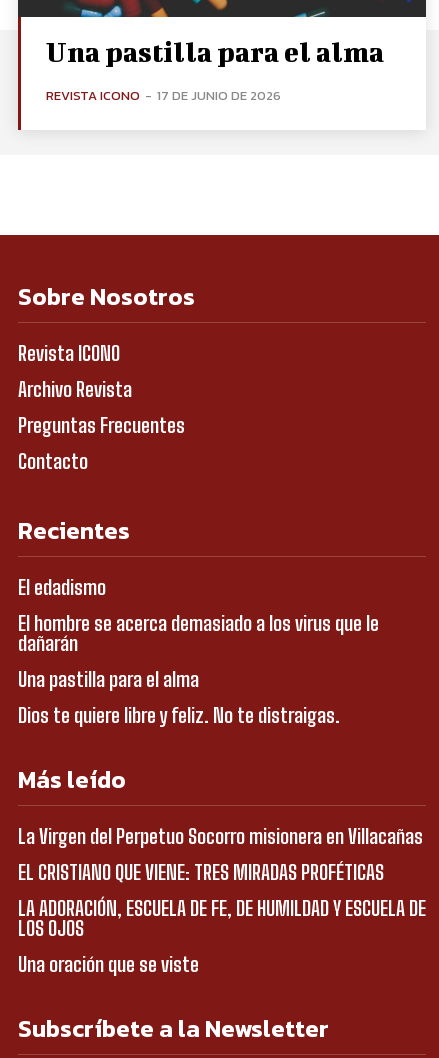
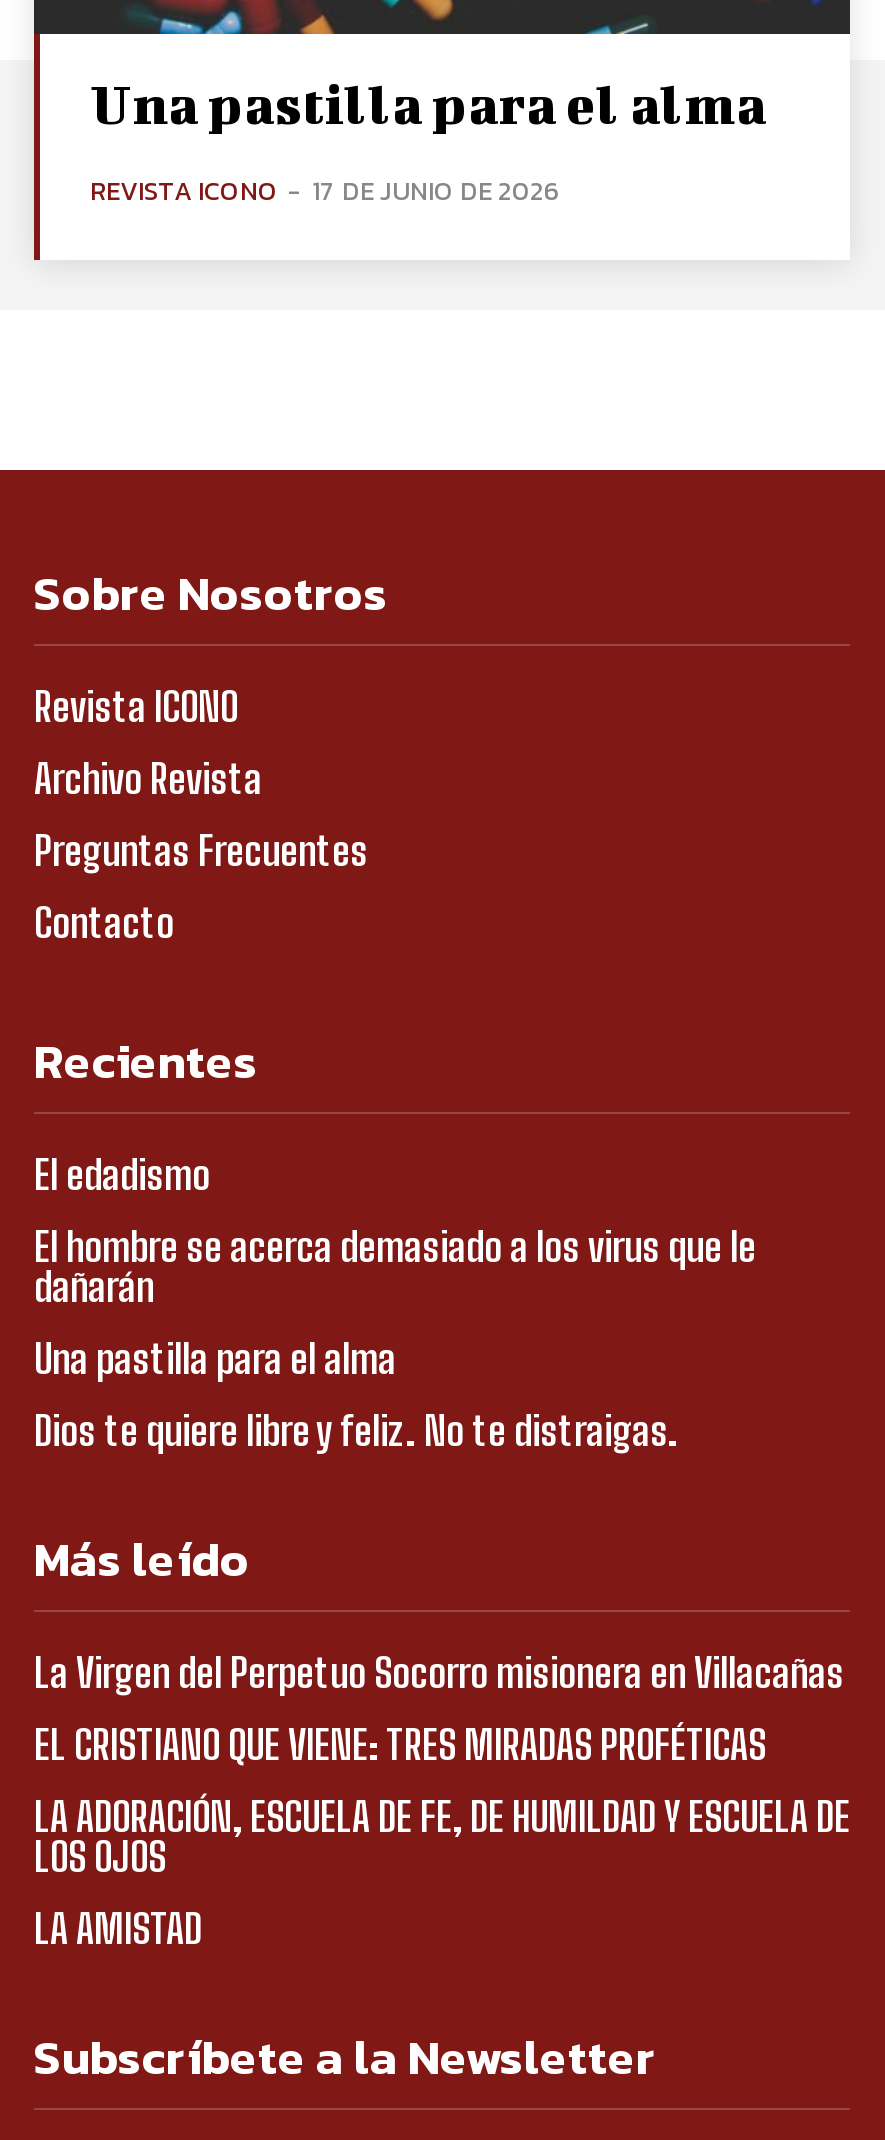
[18,952,199,976] Una oración que se viste -> [34,1904,202,1952] LA AMISTAD

